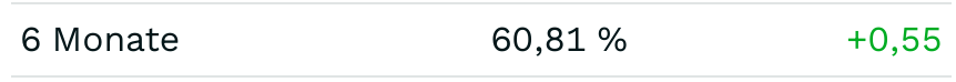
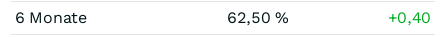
[490,18,628,60] 60,81 % -> [227,8,289,27] 62,50 %
[846,18,943,60] +0,55 -> [387,8,431,27] +0,40

